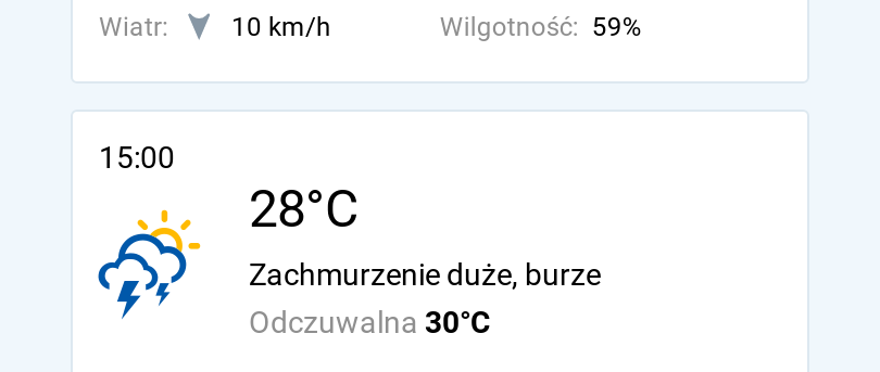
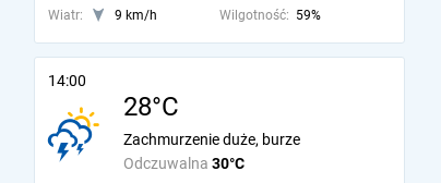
[231,12,331,42] 10 km/h -> [115,8,157,23] 9 km/h
[99,140,175,175] 15:00 -> [48,72,86,89] 14:00

